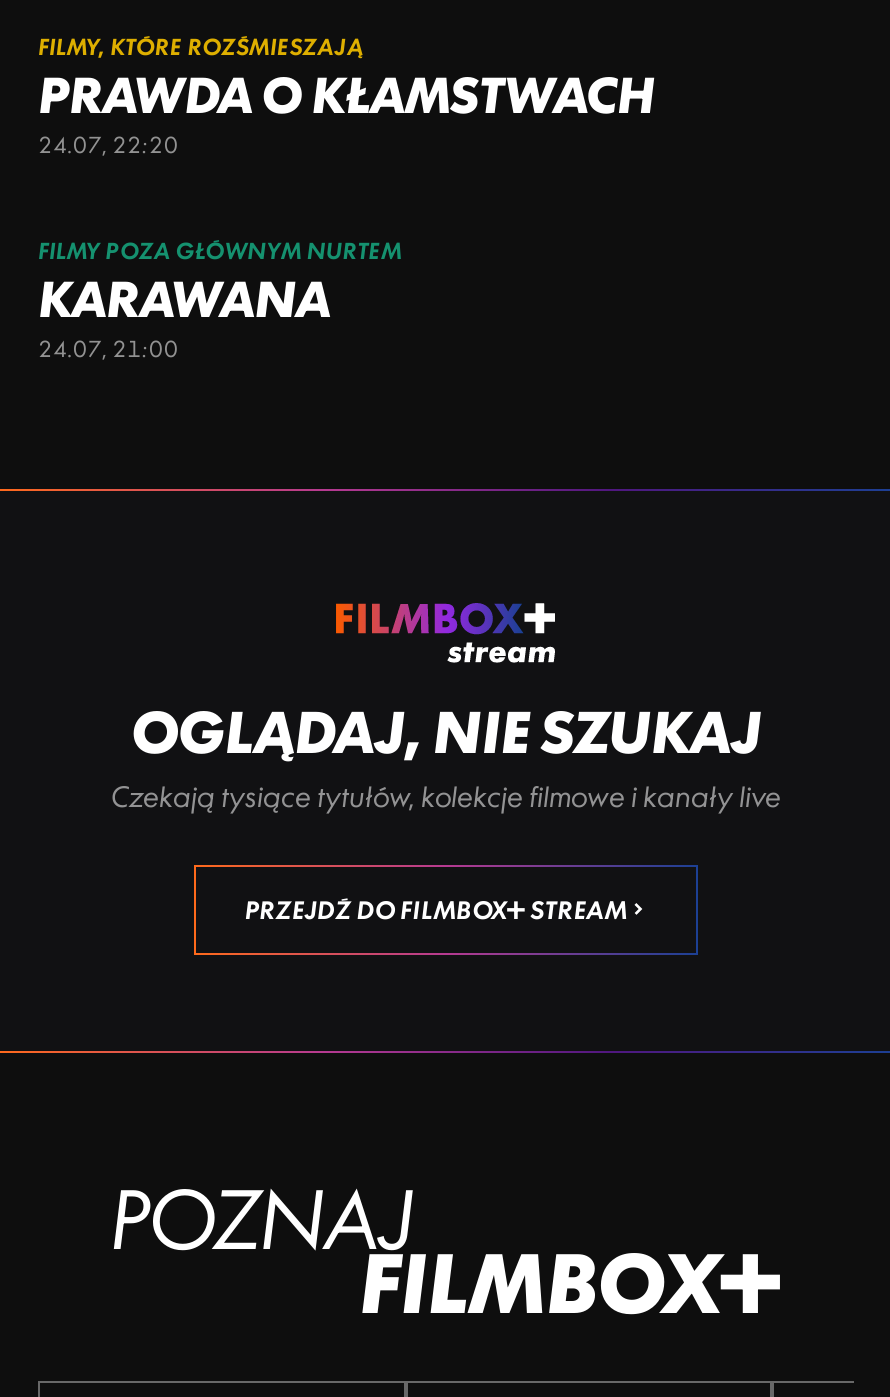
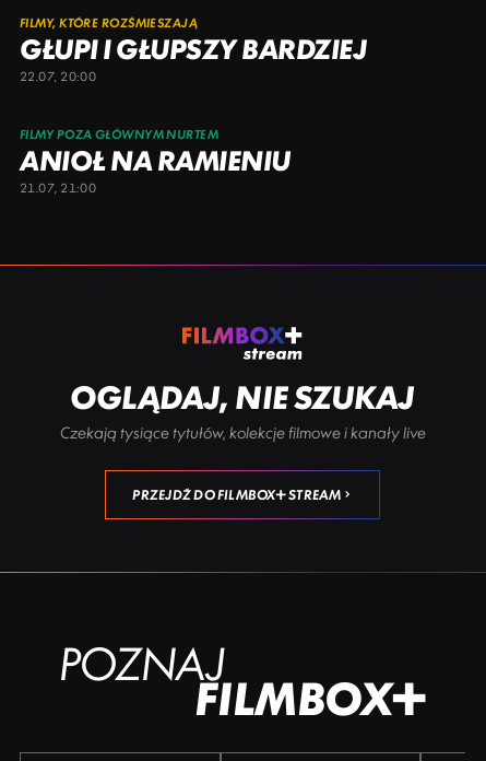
[38,63,654,159] PRAWDA O KŁAMSTWACH | 24.07, 22:20 -> [20,32,366,84] GŁUPI I GŁUPSZY BARDZIEJ | 22.07, 20:00
[38,267,330,363] KARAWANA | 24.07, 21:00 -> [20,143,290,196] ANIOŁ NA RAMIENIU | 21.07, 21:00

